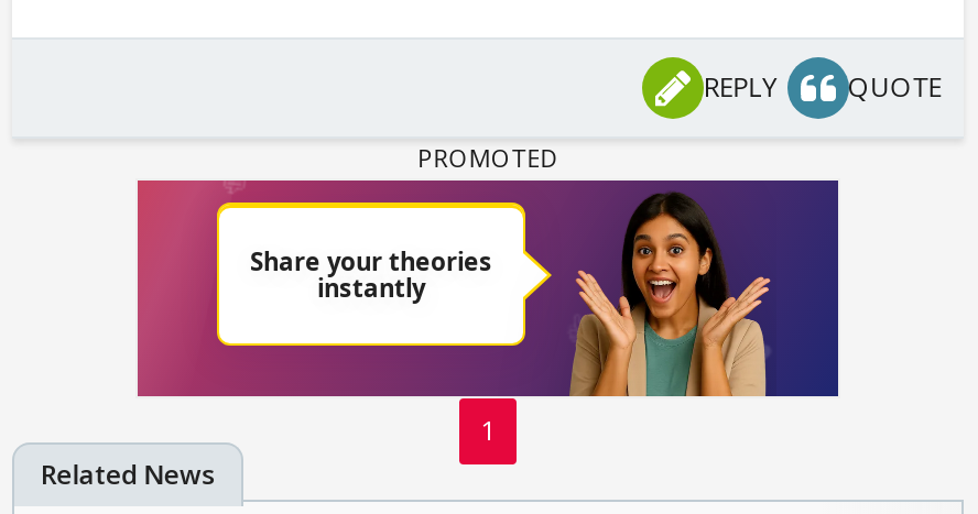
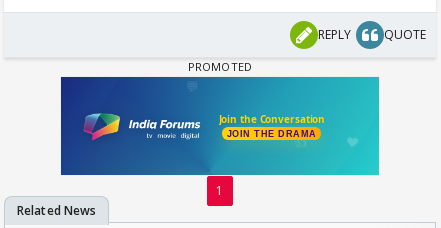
[135,178,840,398] [image] -> [60,76,380,176] [image]

